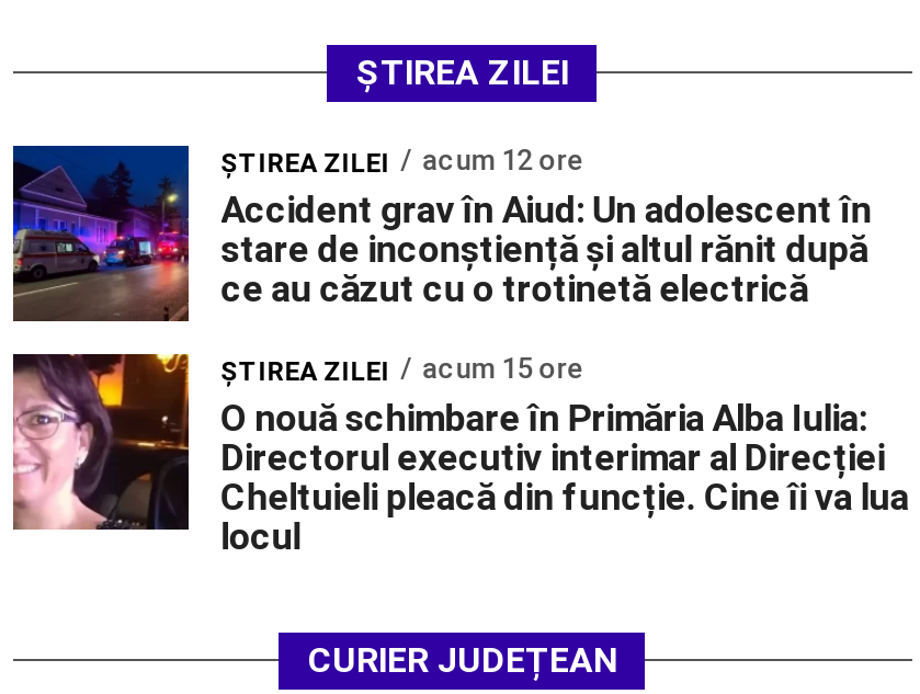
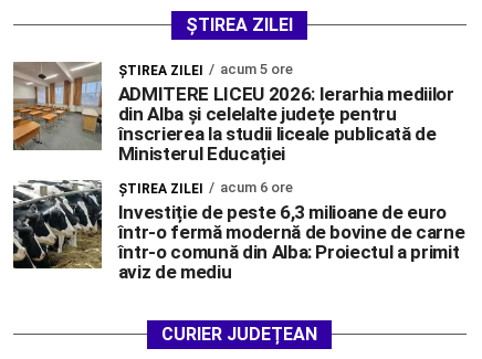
[11,143,872,321] [image] | acum 12 ore | Accident grav în Aiud: Un adolescent în | stare de inconștiență și altul rănit după | ce au căzut cu o trotinetă electrică -> [12,60,454,164] [image] | acum 5 ore | ADMITERE LICEU 2026: Ierarhia mediilor | din Alba și celelalte județe pentru | înscrierea la studii liceale publicată de | Ministerul Educației
[11,351,909,557] [image] | acum 15 ore | O nouă schimbare în Primăria Alba Iulia: | Directorul executiv interimar al Direcției | Cheltuieli pleacă din funcție. Cine îi va lua | locul -> [12,178,465,282] [image] | acum 6 ore | Investiție de peste 6,3 milioane de euro | într-o fermă modernă de bovine de carne | într-o comună din Alba: Proiectul a primit | aviz de mediu

